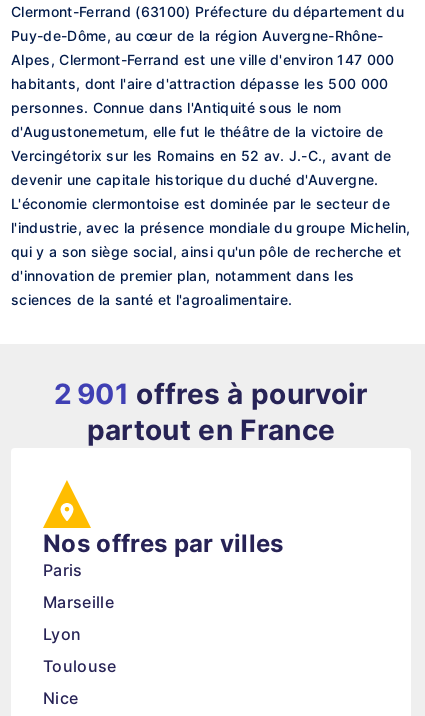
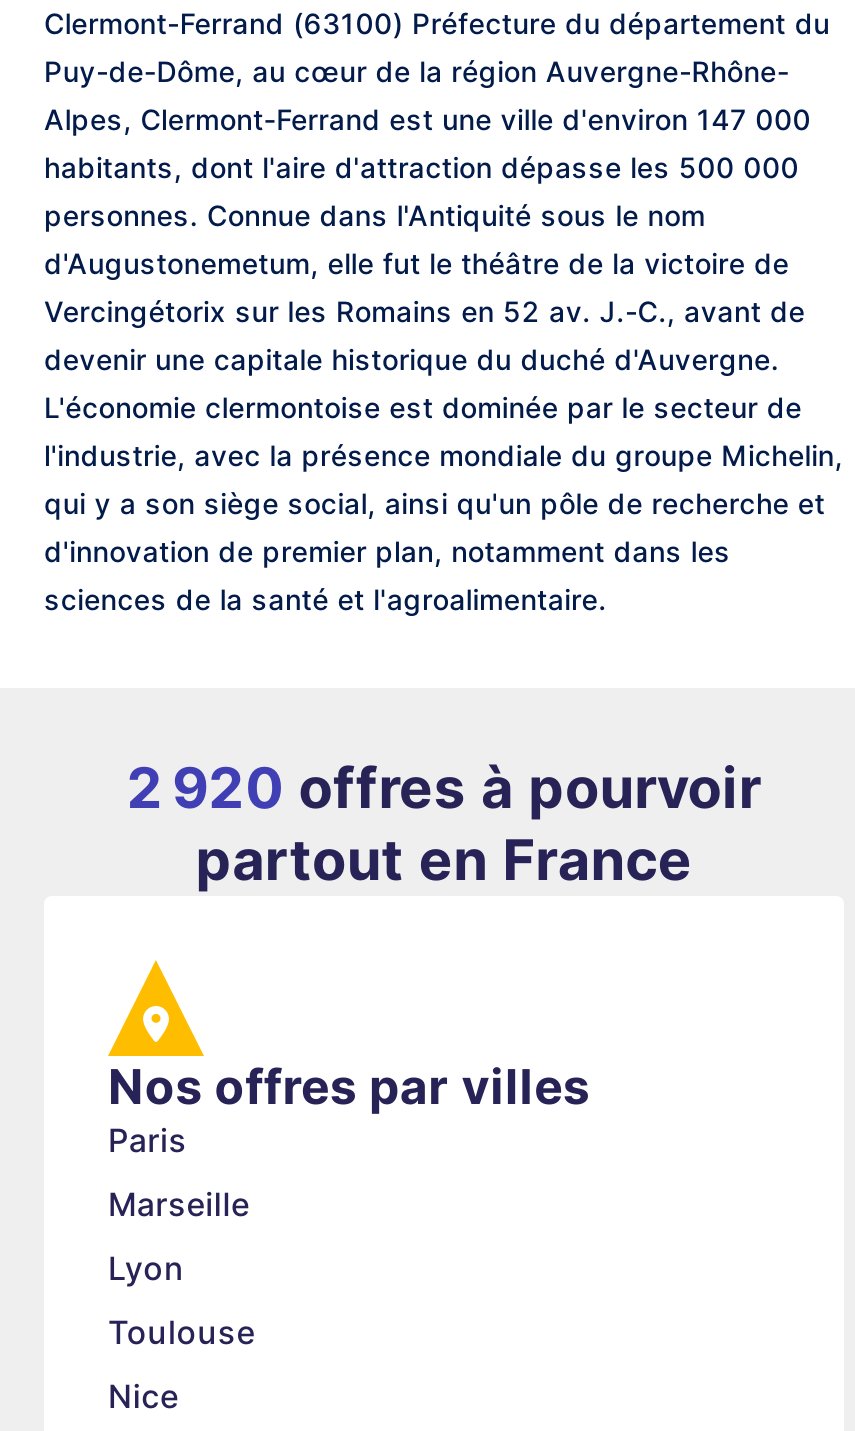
[54,377,368,411] 2 901 offres à pourvoir -> [127,754,761,822] 2 920 offres à pourvoir

